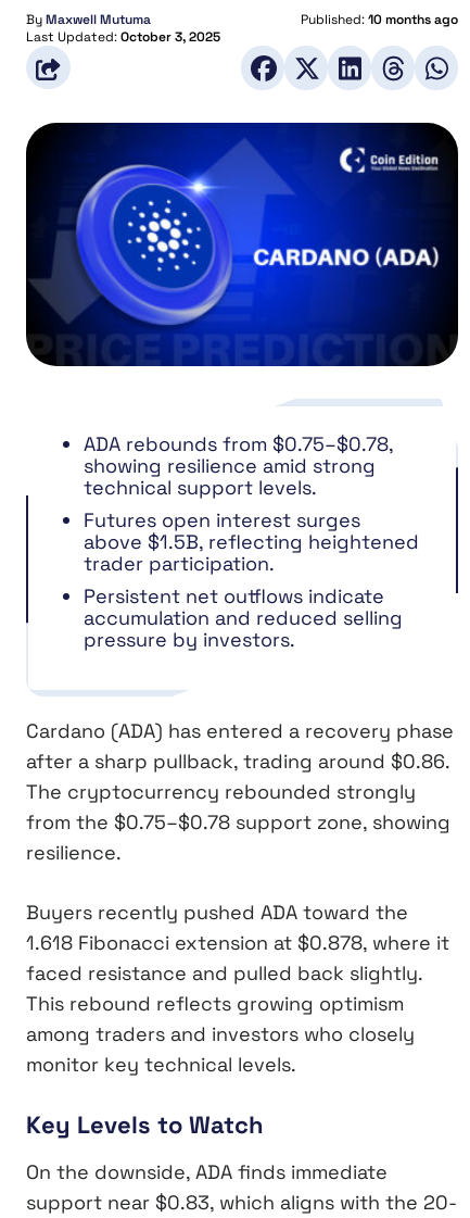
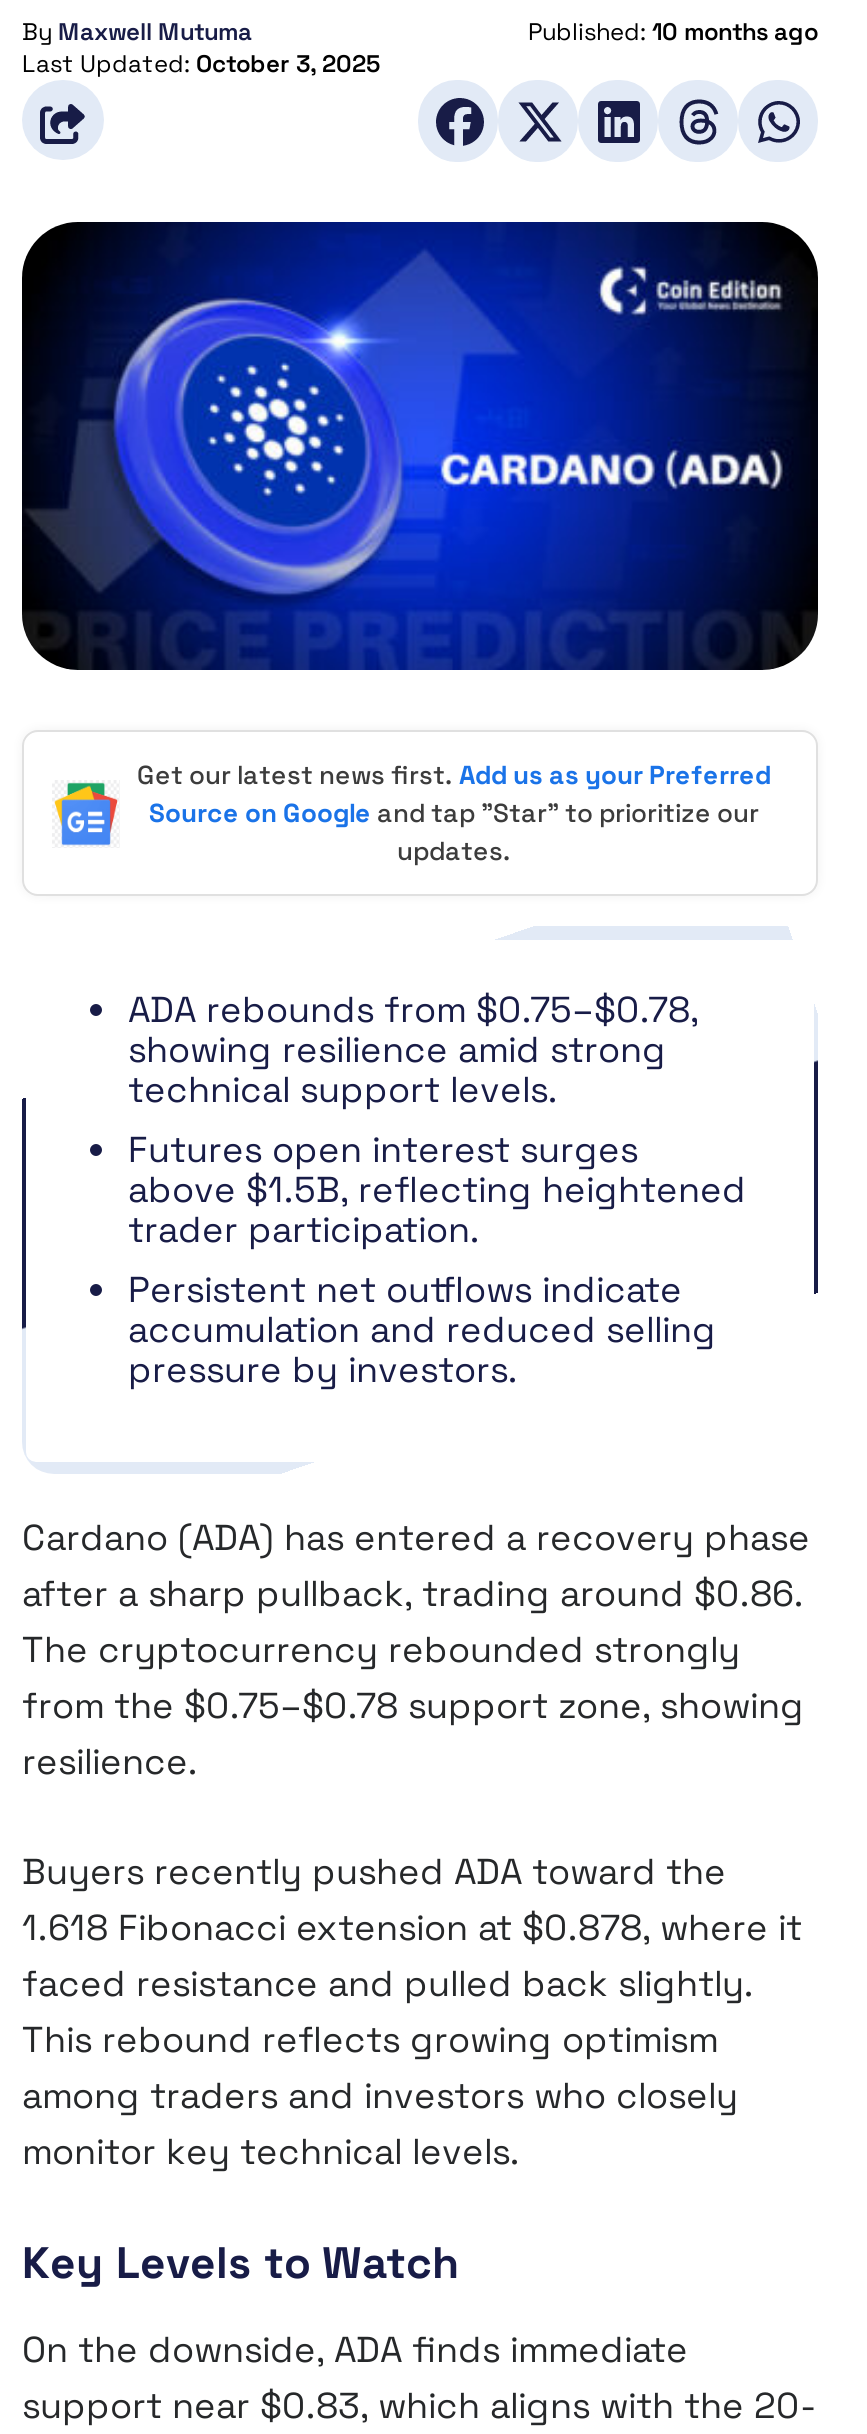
none -> [52,758,771,868] [image] | Get our latest news first. Add us as your Preferred | Source on Google and tap "Star" to prioritize our | updates.

